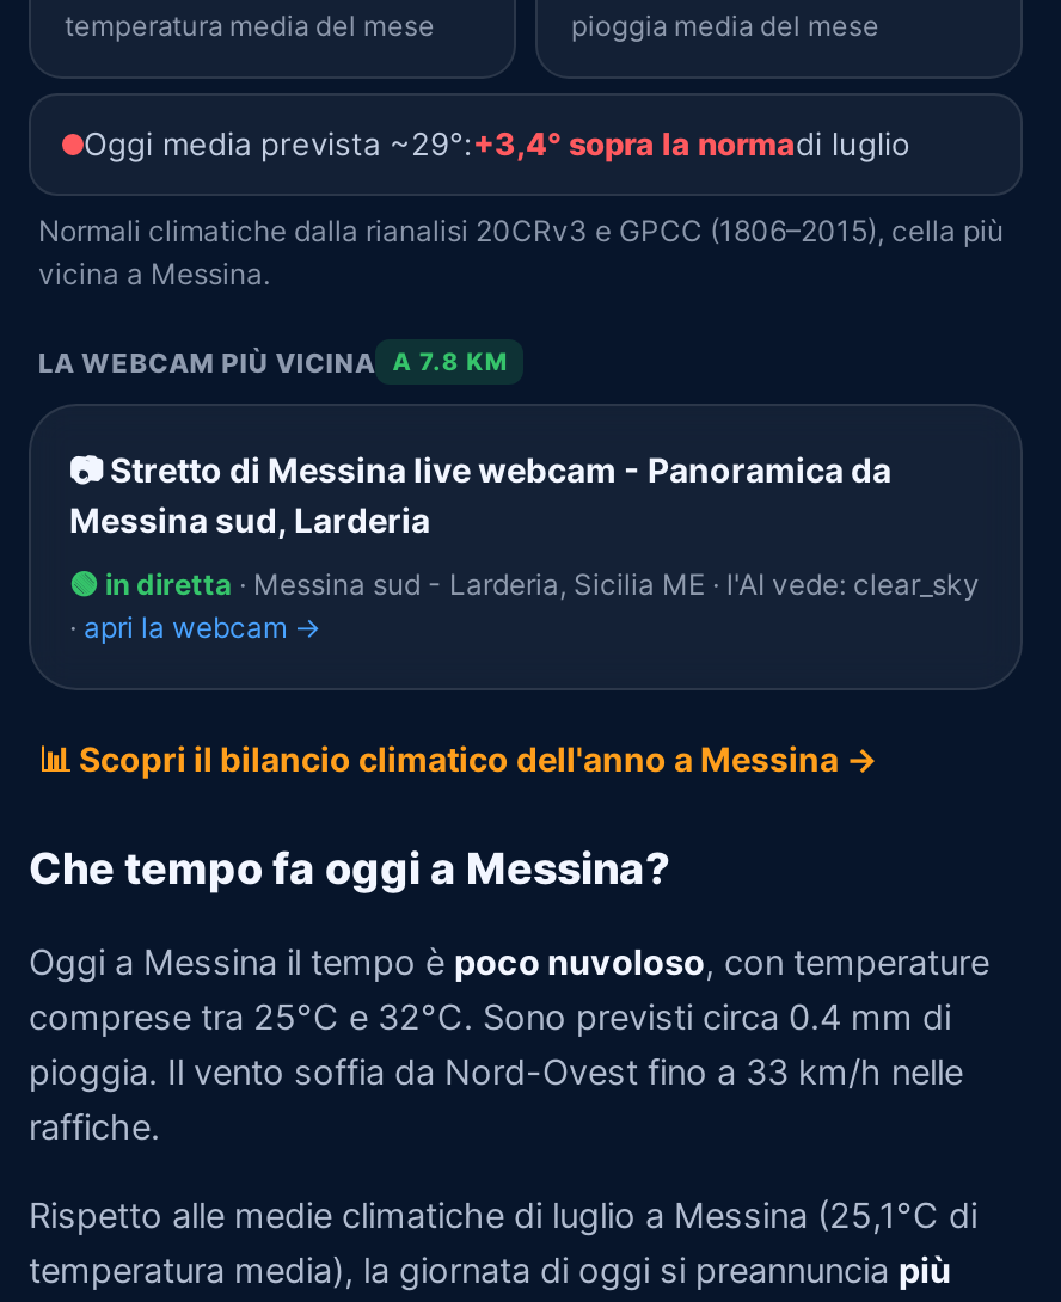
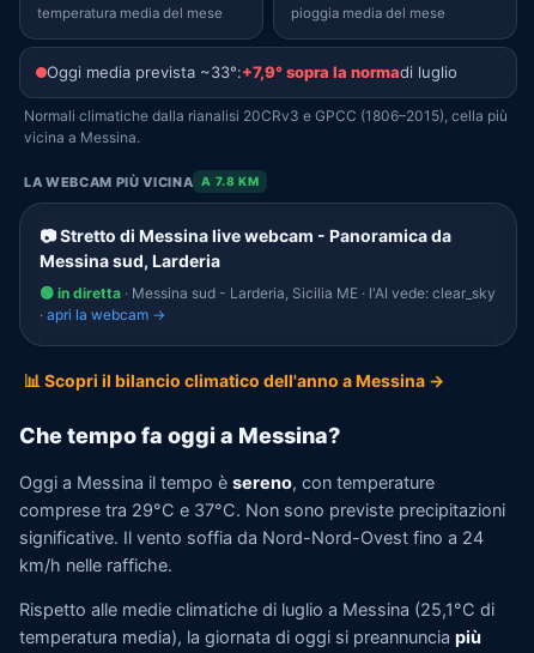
[84,124,910,162] Oggi media prevista ~29°:+3,4° sopra la normadi luglio -> [47,62,457,81] Oggi media prevista ~33°:+7,9° sopra la normadi luglio
[29,940,989,1148] Oggi a Messina il tempo è poco nuvoloso, con temperature | comprese tra 25°C e 32°C. Sono previsti circa 0.4 mm di | pioggia. Il vento soffia da Nord-Ovest fino a 33 km/h nelle | raffiche. -> [19,471,505,576] Oggi a Messina il tempo è sereno, con temperature | comprese tra 29°C e 37°C. Non sono previste precipitazioni | significative. Il vento soffia da Nord-Nord-Ovest fino a 24 | km/h nelle raffiche.

